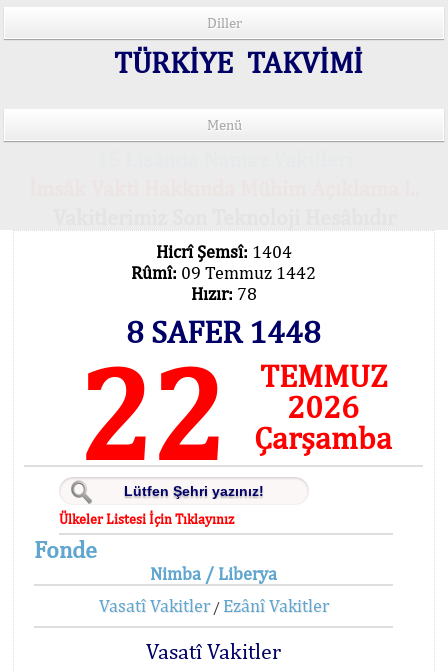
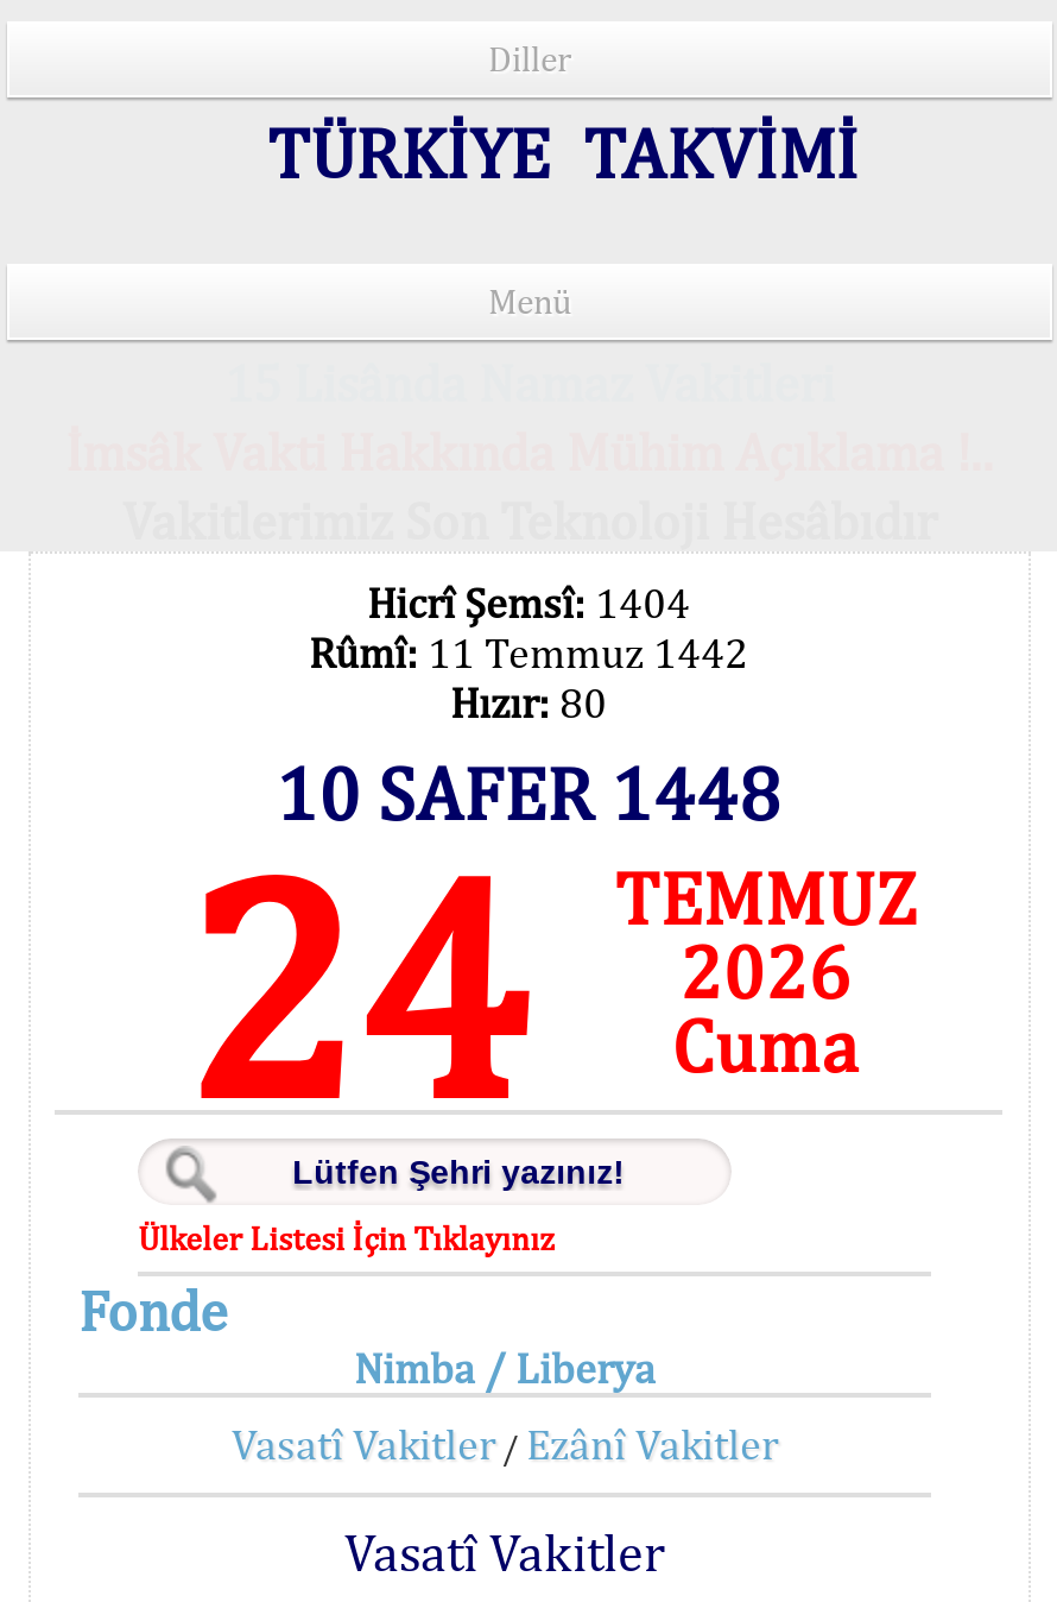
[131,262,316,283] Rûmî: 09 Temmuz 1442 -> [309,627,748,677] Rûmî: 11 Temmuz 1442
[190,283,256,304] Hızır: 78 -> [450,677,607,727] Hızır: 80
[126,313,321,350] 8 SAFER 1448 -> [276,749,781,837] 10 SAFER 1448
[77,335,223,489] 22 -> [182,801,528,1167] 24
[254,419,392,456] Çarşamba -> [672,1001,859,1089] Cuma

